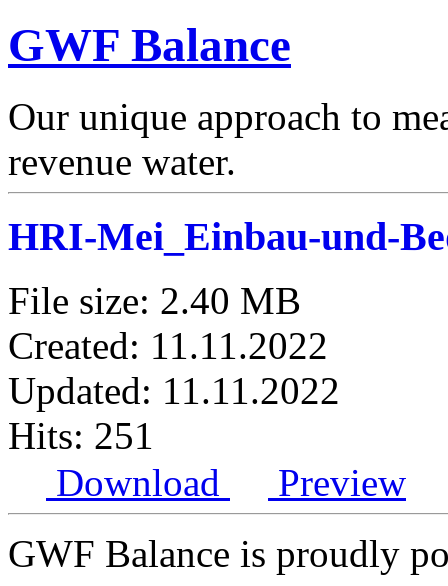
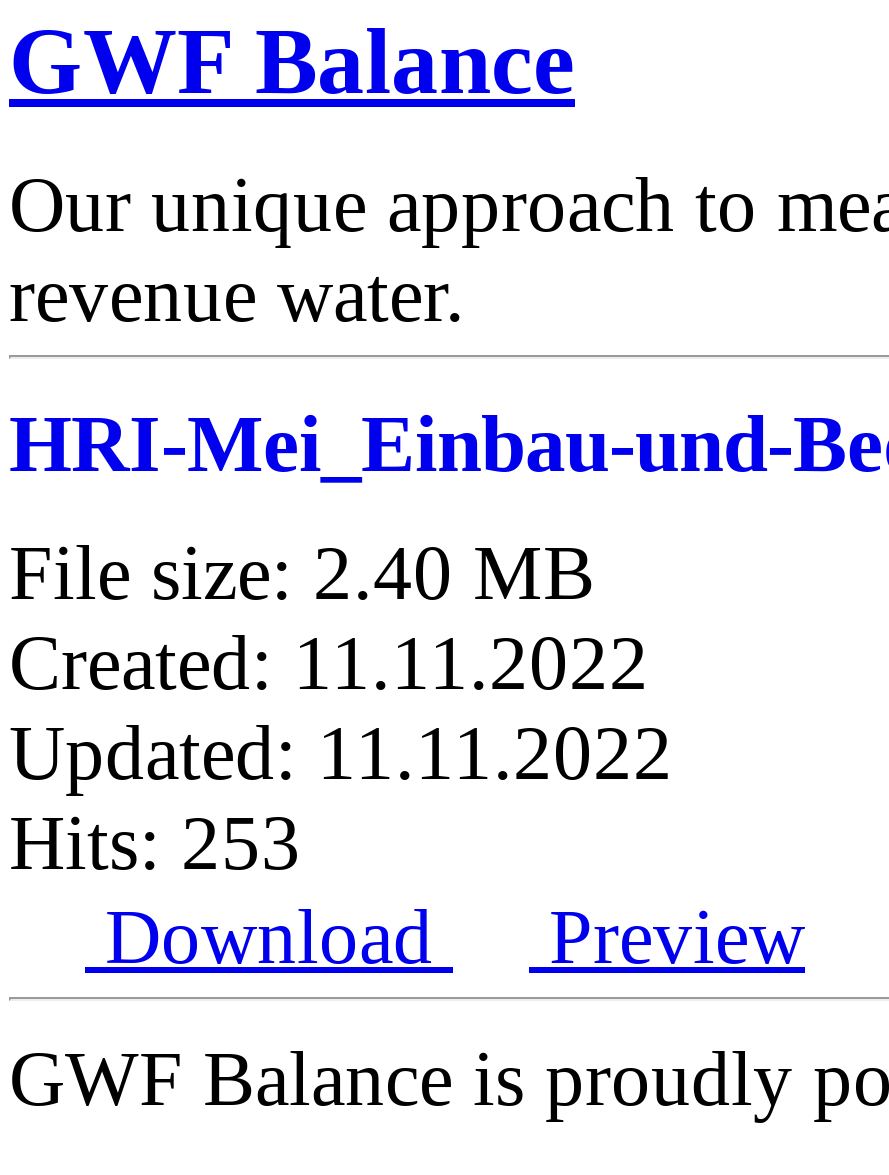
[8,414,154,457] Hits: 251 -> [9,800,301,886] Hits: 253

